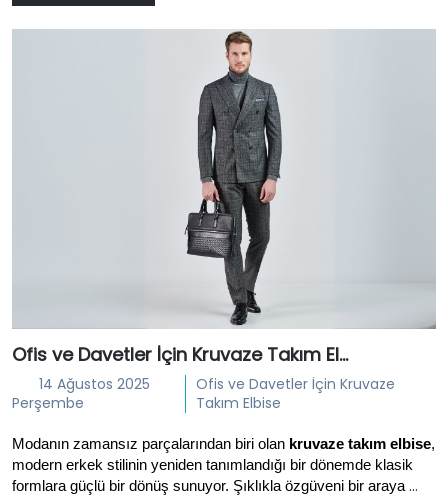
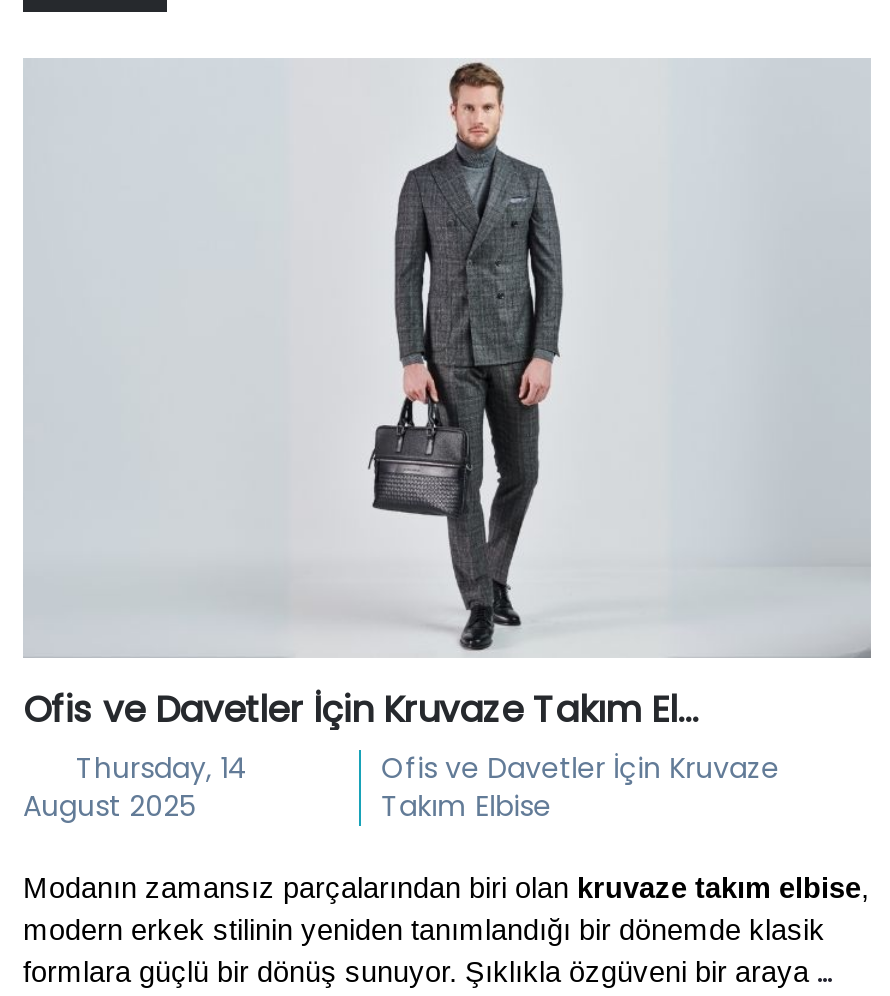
[12,374,149,413] 14 Ağustos 2025 | Perşembe -> [23,748,248,826] Thursday, 14 | August 2025

